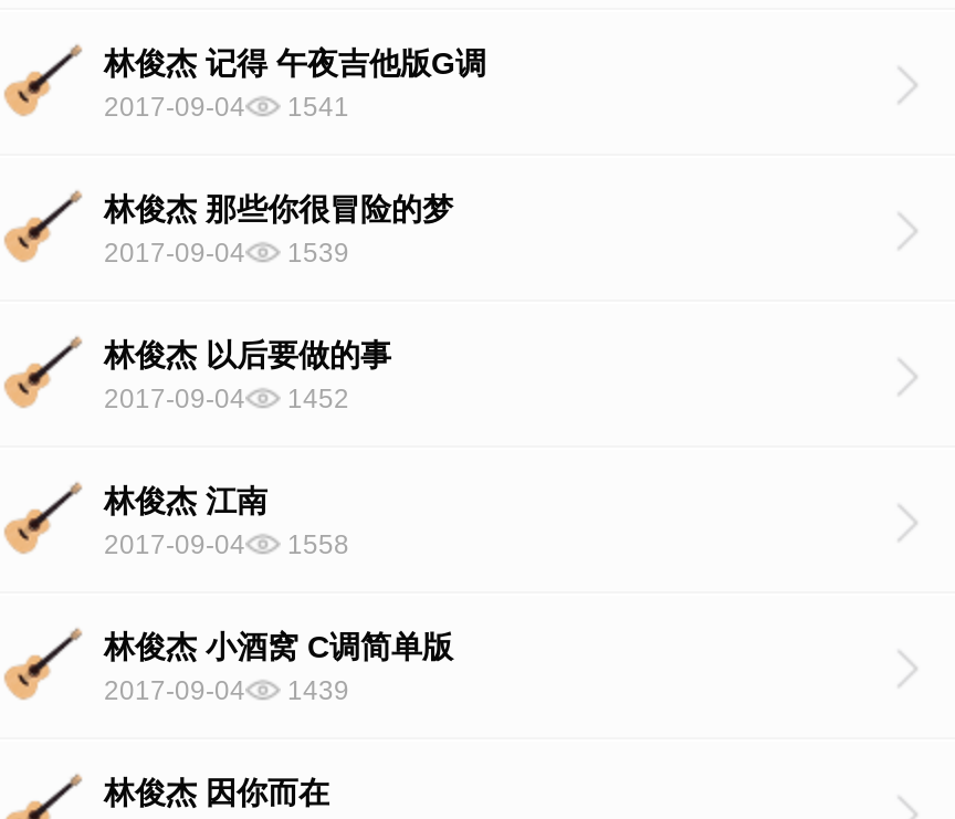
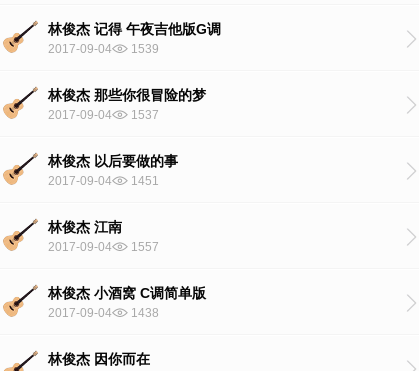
[104,92,349,123] 2017-09-04 1541 -> [48,42,159,56] 2017-09-04 1539
[104,238,349,269] 2017-09-04 1539 -> [48,108,159,122] 2017-09-04 1537
[104,384,349,415] 2017-09-04 1452 -> [48,174,159,188] 2017-09-04 1451
[104,530,349,561] 2017-09-04 1558 -> [48,240,159,254] 2017-09-04 1557
[104,676,349,707] 2017-09-04 1439 -> [48,306,159,320] 2017-09-04 1438

